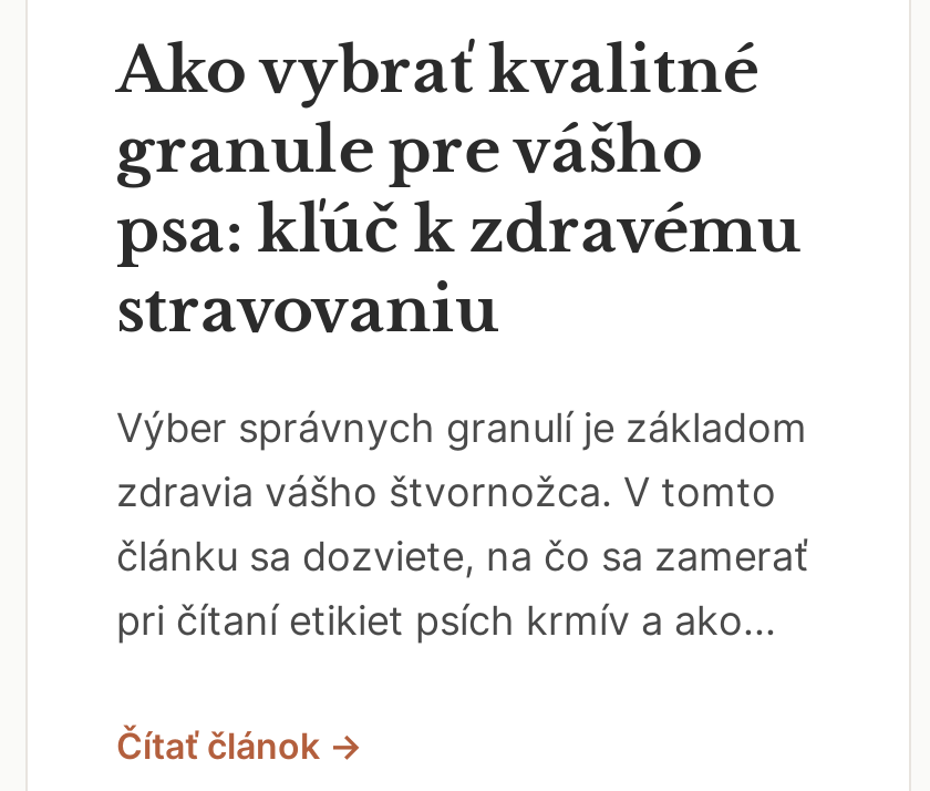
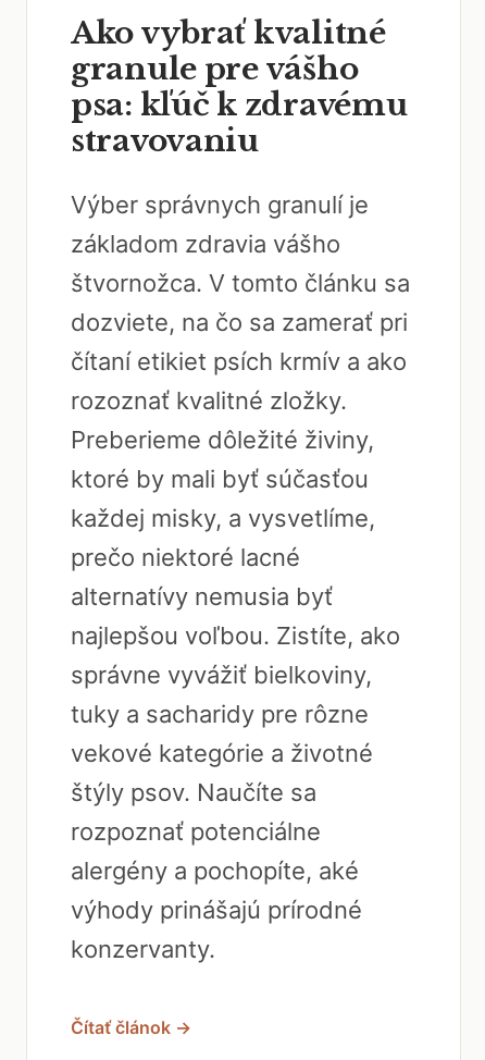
[116,404,809,644] Výber správnych granulí je základom | zdravia vášho štvornožca. V tomto | článku sa dozviete, na čo sa zamerať | pri čítaní etikiet psích krmív a ako... -> [71,190,410,963] Výber správnych granulí je | základom zdravia vášho | štvornožca. V tomto článku sa | dozviete, na čo sa zamerať pri | čítaní etikiet psích krmív a ako | rozoznať kvalitné zložky. | Preberieme dôležité živiny, | ktoré by mali byť súčasťou | každej misky, a vysvetlíme, | prečo niektoré lacné | alternatívy nemusia byť | najlepšou voľbou. Zistíte, ako | správne vyvážiť bielkoviny, | tuky a sacharidy pre rôzne | vekové kategórie a životné | štýly psov. Naučíte sa | rozpoznať potenciálne | alergény a pochopíte, aké | výhody prinášajú prírodné | konzervanty.

